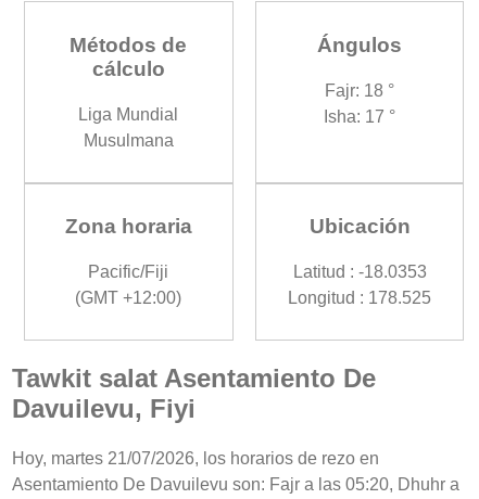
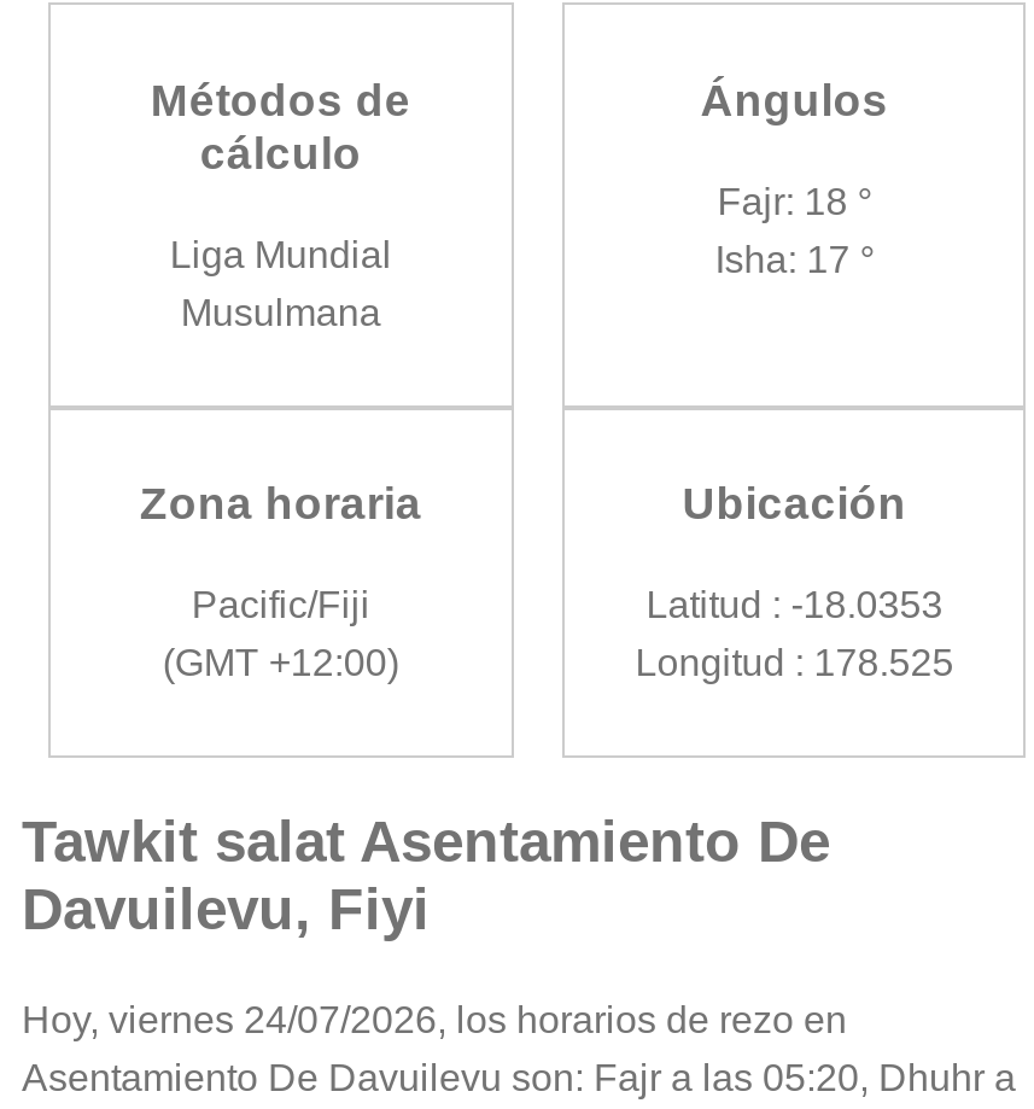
[12,449,379,467] Hoy, martes 21/07/2026, los horarios de rezo en -> [22,999,847,1040] Hoy, viernes 24/07/2026, los horarios de rezo en

